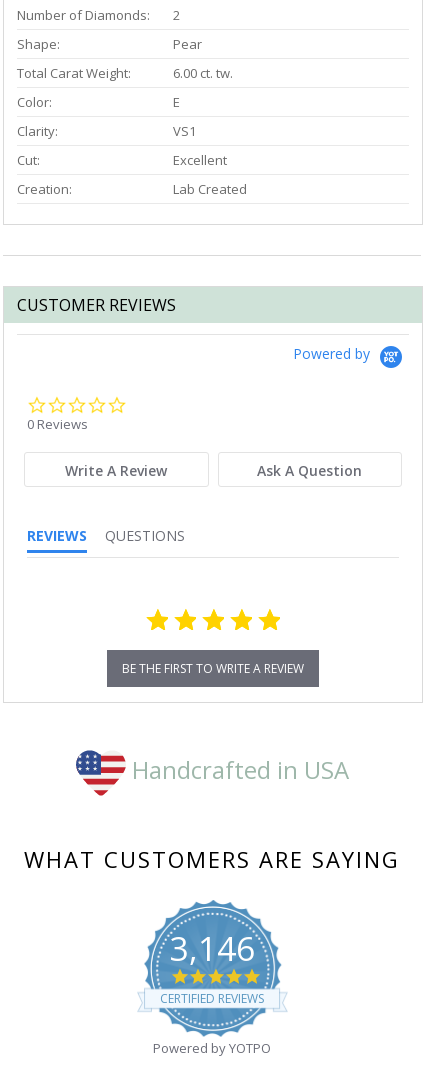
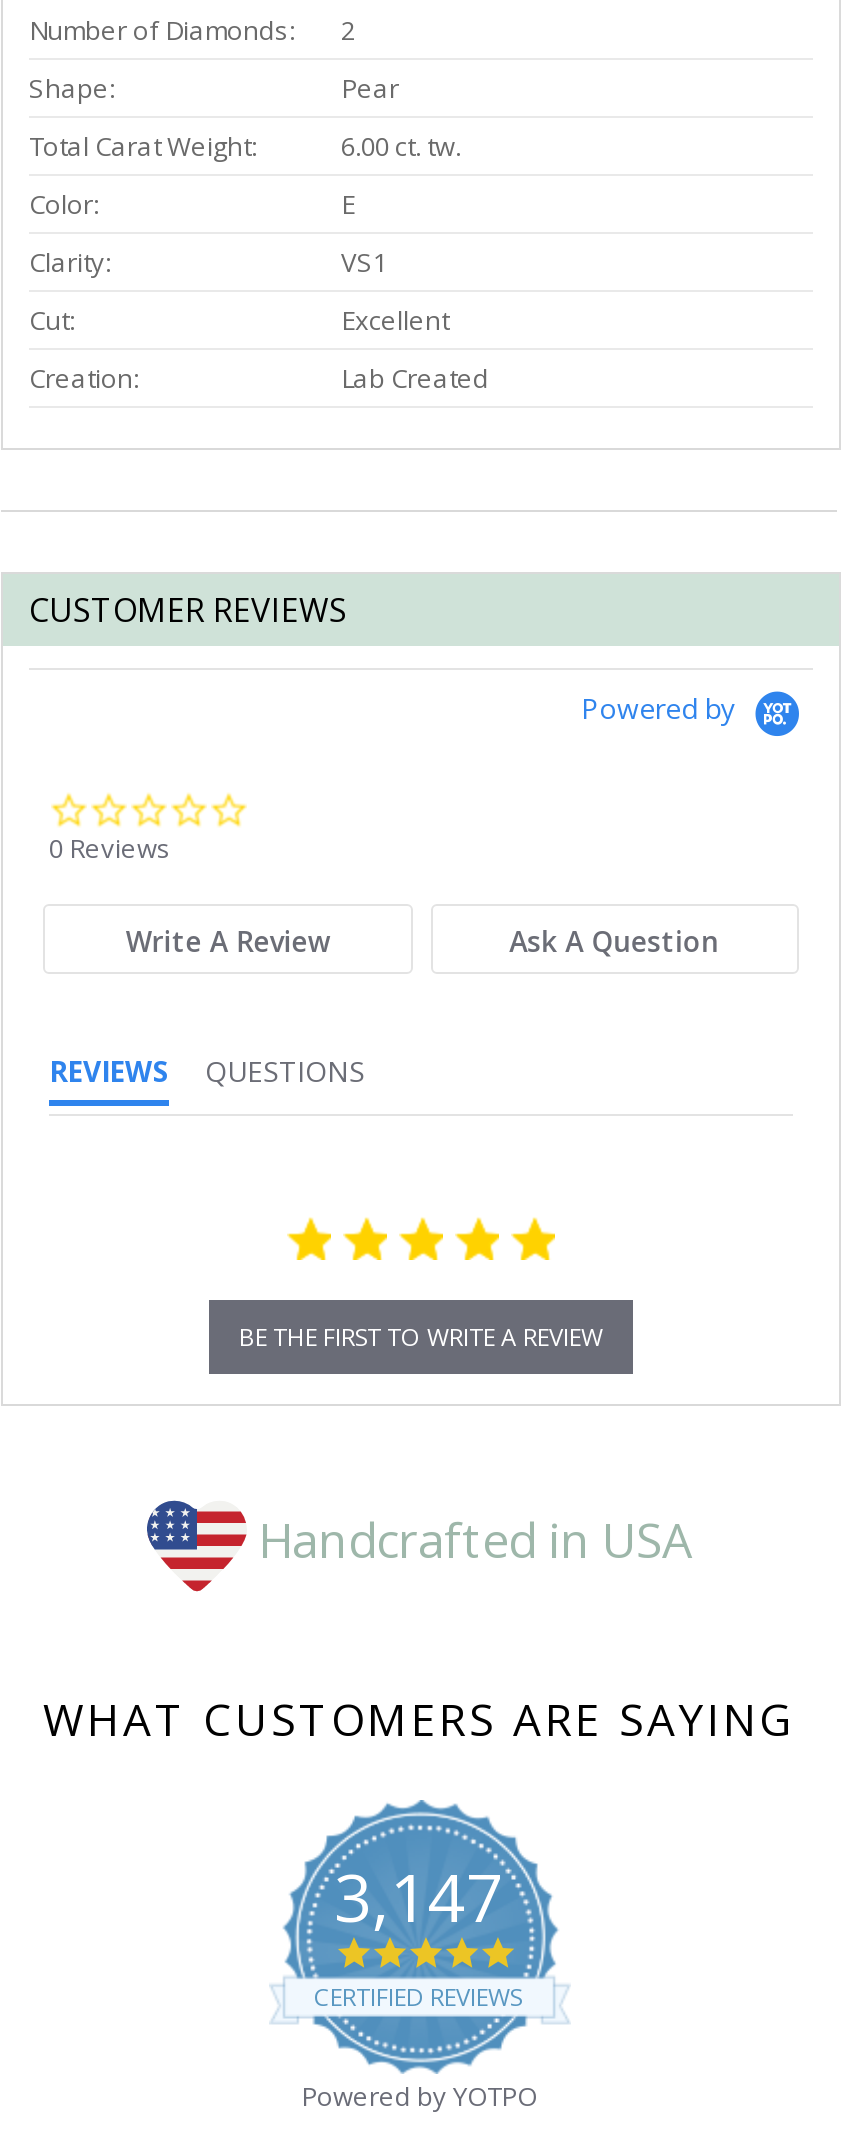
[169,926,254,971] 3,146 -> [334,1852,504,1942] 3,147

